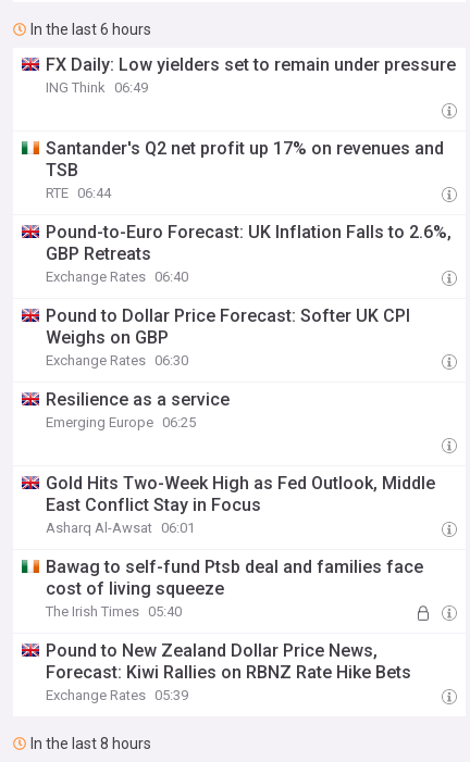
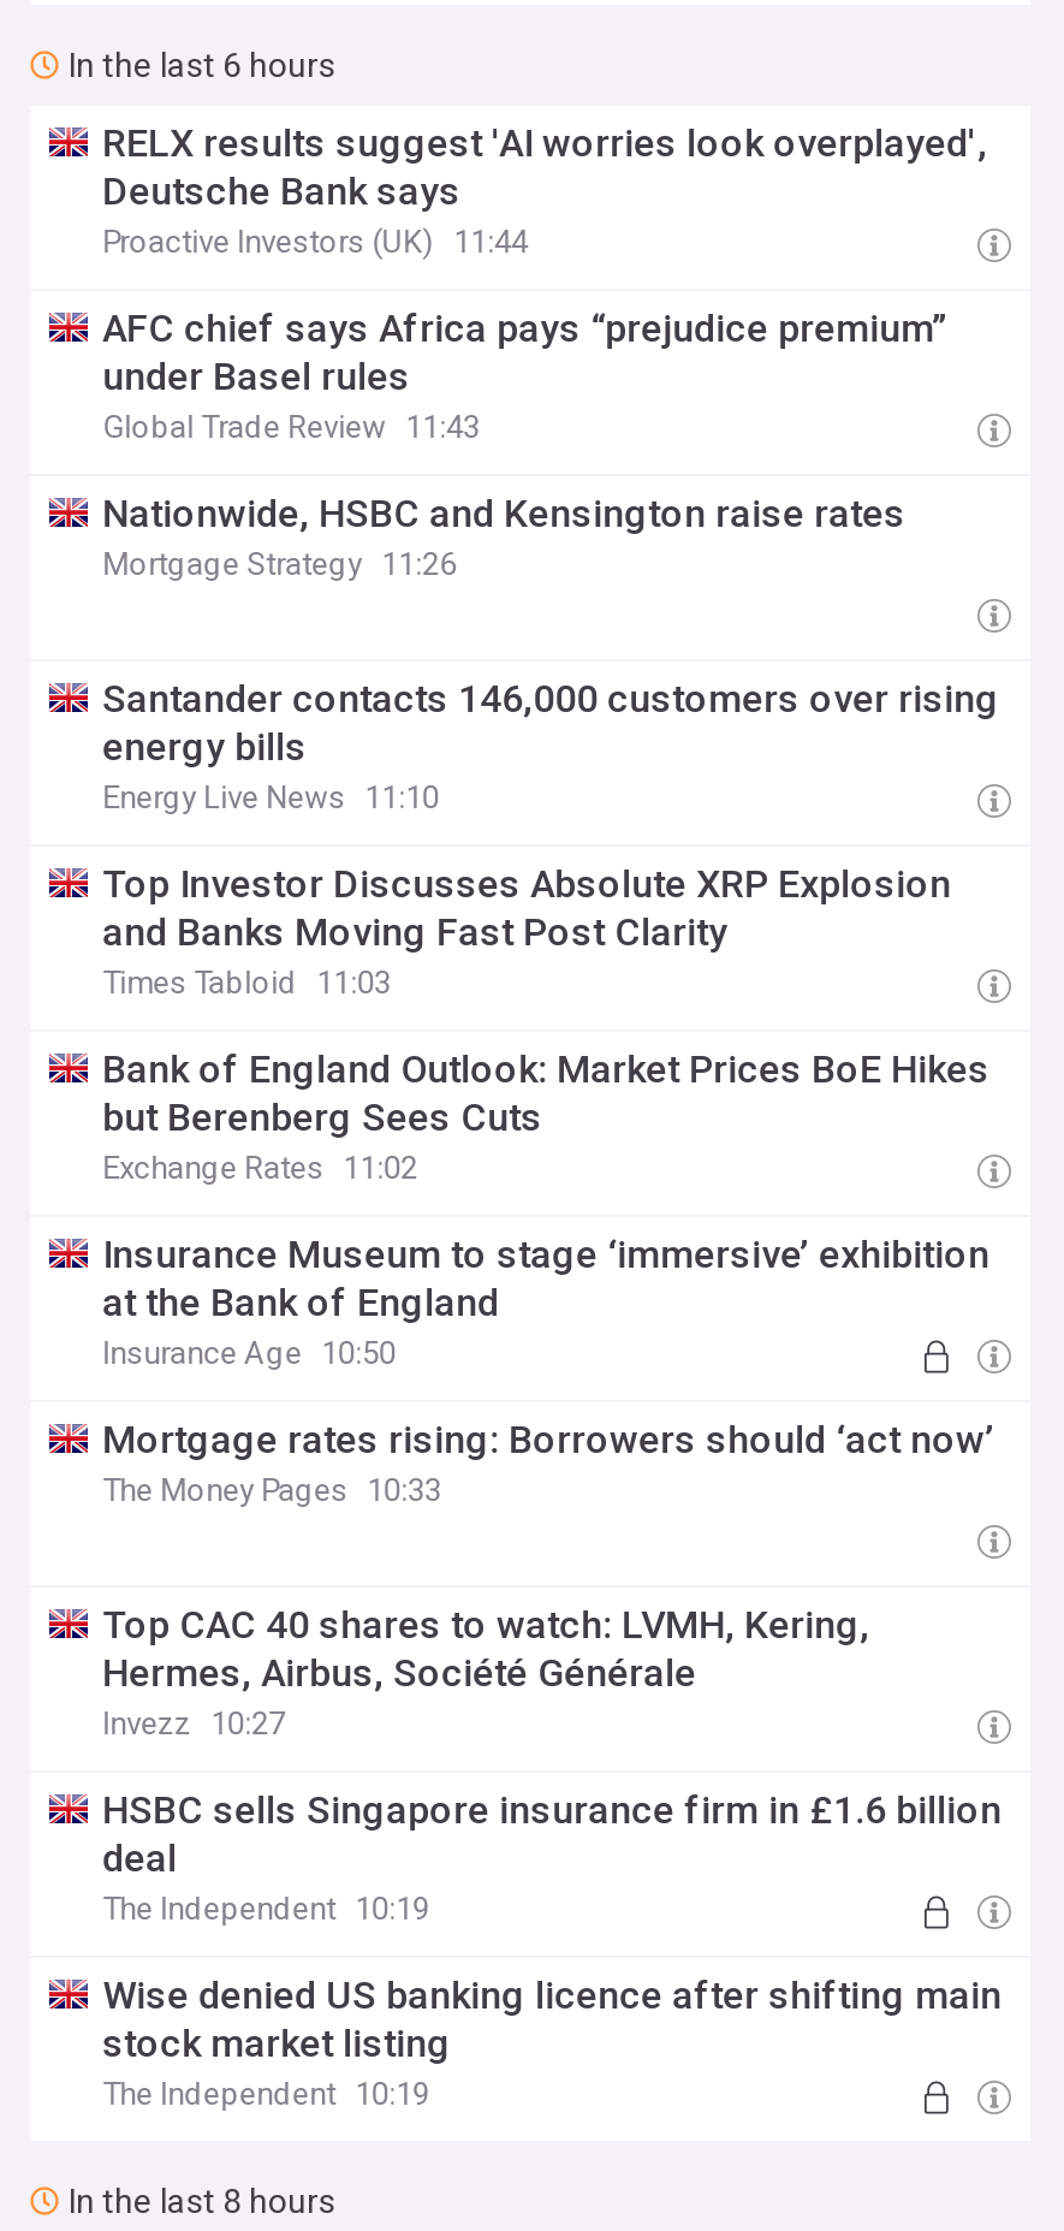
[46,54,456,703] FX Daily: Low yielders set to remain under pressure | ING Think 06:49 | Santander's Q2 net profit up 17% on revenues and | TSB | RTE 06:44 | Pound-to-Euro Forecast: UK Inflation Falls to 2.6%, | GBP Retreats | Exchange Rates 06:40 | Pound to Dollar Price Forecast: Softer UK CPI | Weighs on GBP | Exchange Rates 06:30 | Resilience as a service | Emerging Europe 06:25 | Gold Hits Two-Week High as Fed Outlook, Middle | East Conflict Stay in Focus | Asharq Al-Awsat 06:01 | Bawag to self-fund Ptsb deal and families face | cost of living squeeze | The Irish Times 05:40 | Pound to New Zealand Dollar Price News, | Forecast: Kiwi Rallies on RBNZ Rate Hike Bets | Exchange Rates 05:39 -> [102,120,1002,2112] RELX results suggest 'AI worries look overplayed', | Deutsche Bank says | Proactive Investors (UK) 11:44 | AFC chief says Africa pays “prejudice premium” | under Basel rules | Global Trade Review 11:43 | Nationwide, HSBC and Kensington raise rates | Mortgage Strategy 11:26 | Santander contacts 146,000 customers over rising | energy bills | Energy Live News 11:10 | Top Investor Discusses Absolute XRP Explosion | and Banks Moving Fast Post Clarity | Times Tabloid 11:03 | Bank of England Outlook: Market Prices BoE Hikes | but Berenberg Sees Cuts | Exchange Rates 11:02 | Insurance Museum to stage ‘immersive’ exhibition | at the Bank of England | Insurance Age 10:50 | Mortgage rates rising: Borrowers should ‘act now’ | The Money Pages 10:33 | Top CAC 40 shares to watch: LVMH, Kering, | Hermes, Airbus, Société Générale | Invezz 10:27 | HSBC sells Singapore insurance firm in £1.6 billion | deal | The Independent 10:19 | Wise denied US banking licence after shifting main | stock market listing | The Independent 10:19

